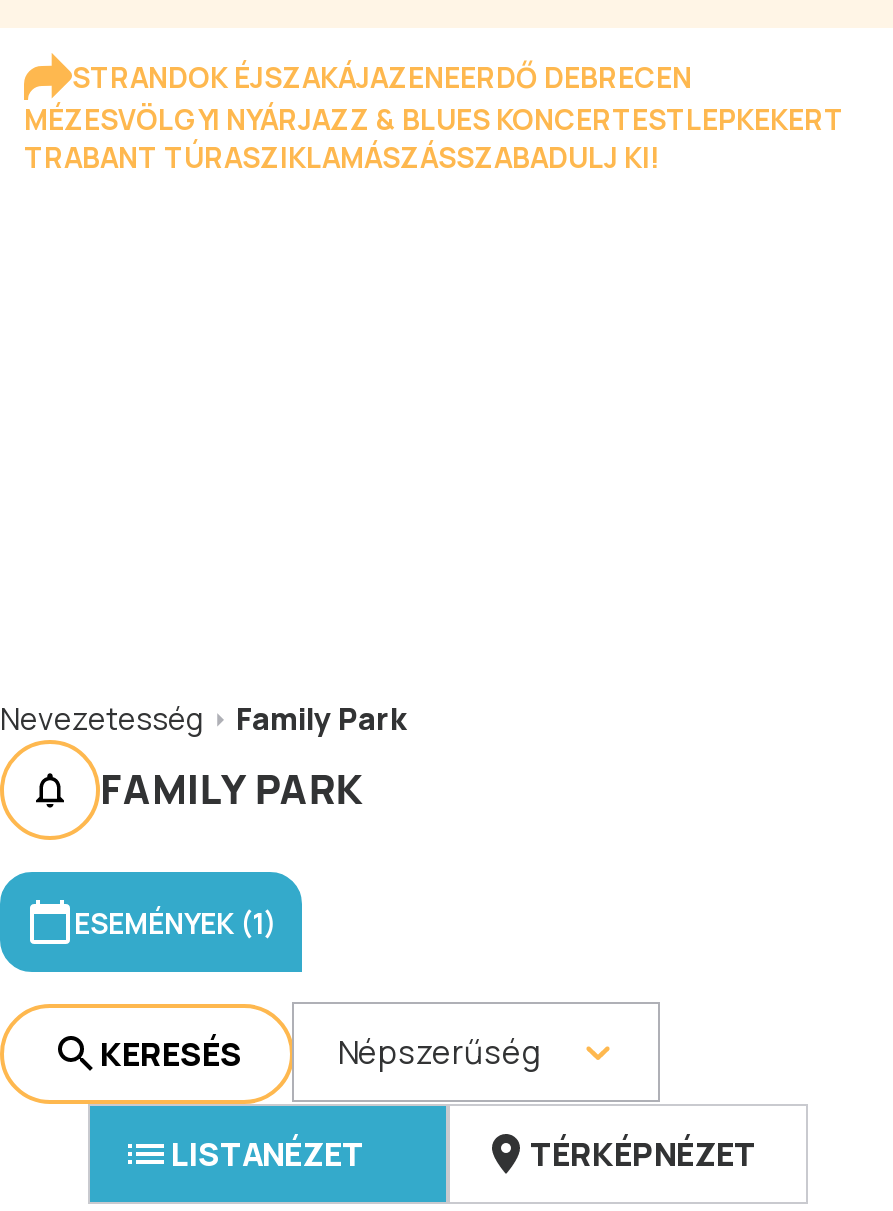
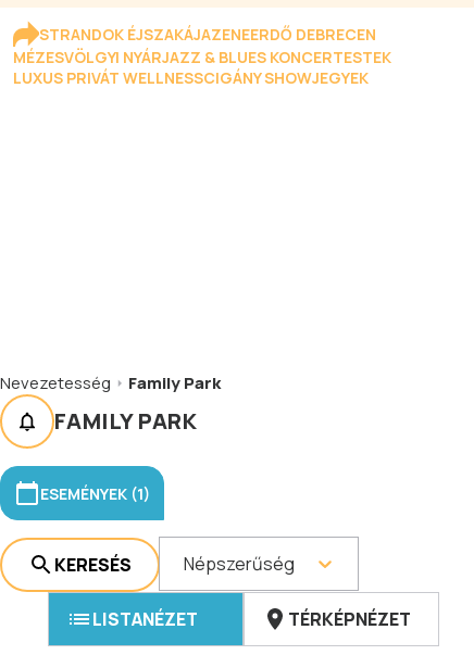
[24,100,844,176] MÉZESVÖLGYI NYÁRJAZZ & BLUES KONCERTESTLEPKEKERT | TRABANT TÚRASZIKLAMÁSZÁSSZABADULJ KI! -> [13,47,391,88] MÉZESVÖLGYI NYÁRJAZZ & BLUES KONCERTESTEK | LUXUS PRIVÁT WELLNESSCIGÁNY SHOWJEGYEK

